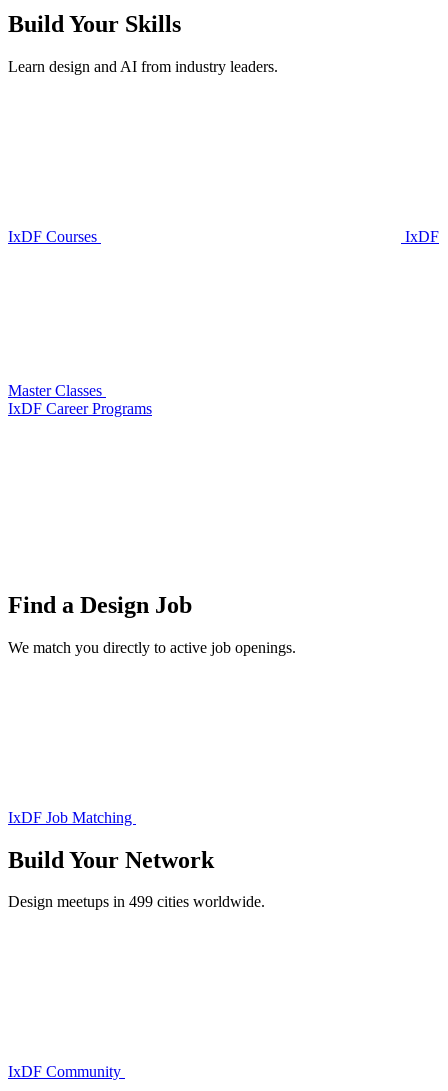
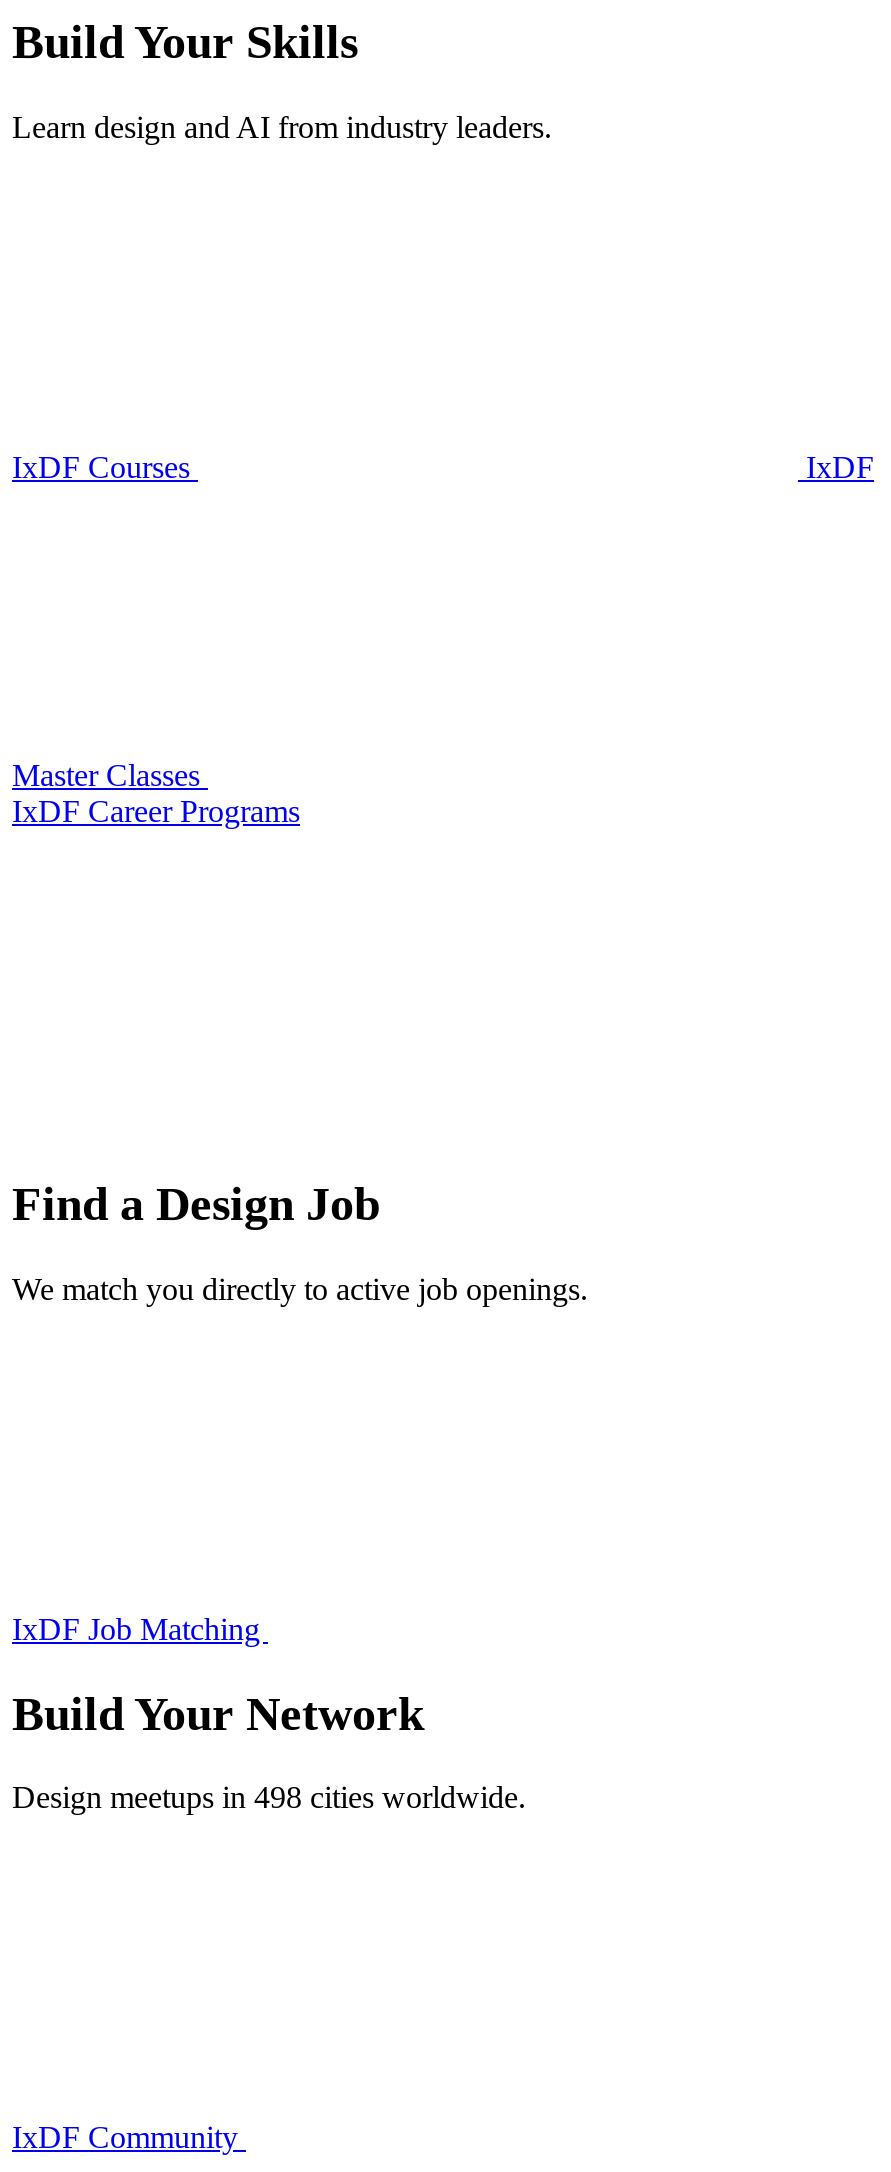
[8,893,265,910] Design meetups in 499 cities worldwide. -> [12,1781,526,1815] Design meetups in 498 cities worldwide.

